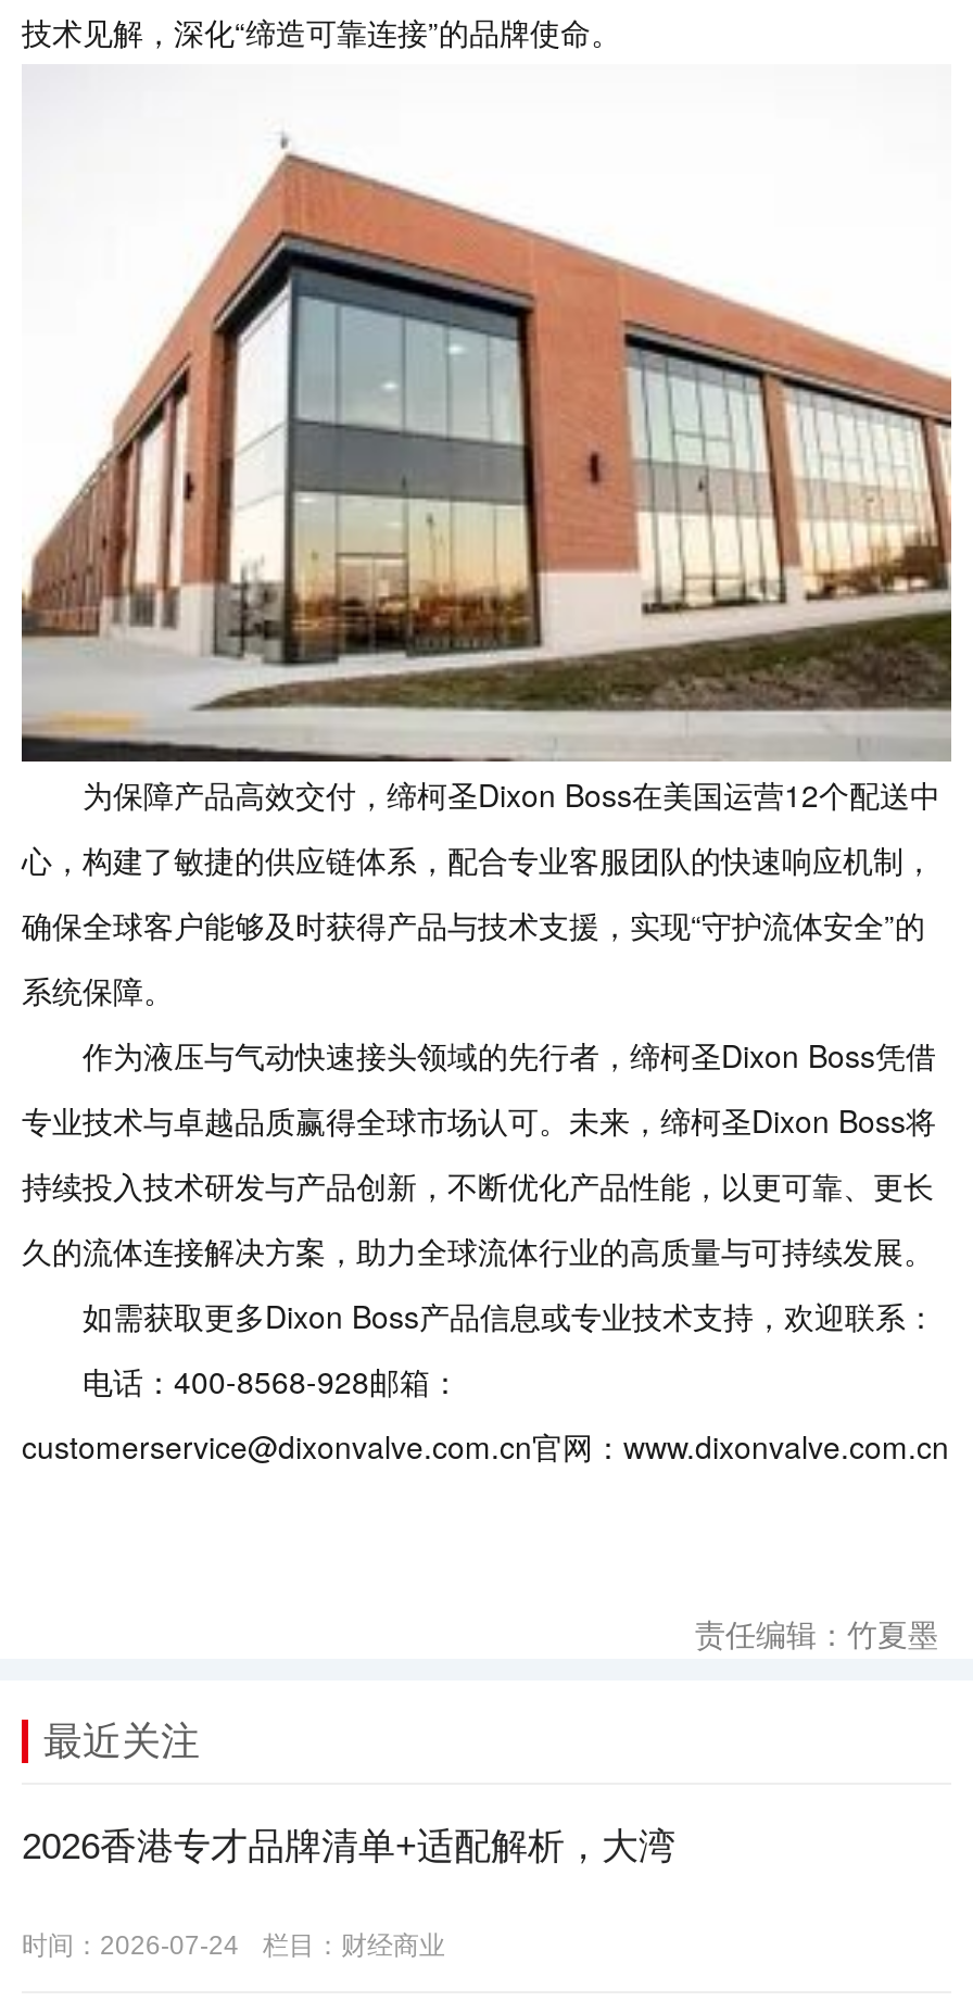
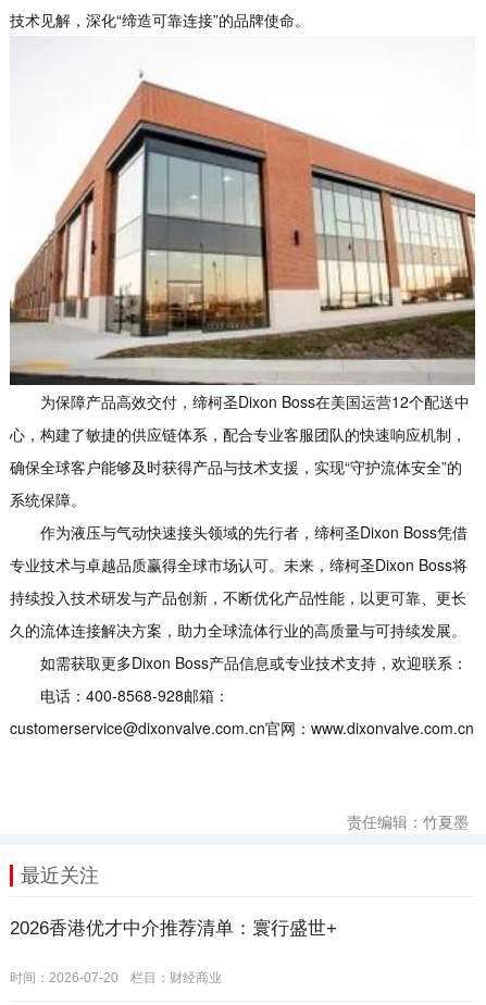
[22,1827,675,1868] 2026香港专才品牌清单+适配解析，大湾 -> [10,918,337,939] 2026香港优才中介推荐清单：寰行盛世+
[22,1931,445,1961] 时间：2026-07-24 栏目：财经商业 -> [10,970,222,986] 时间：2026-07-20 栏目：财经商业

